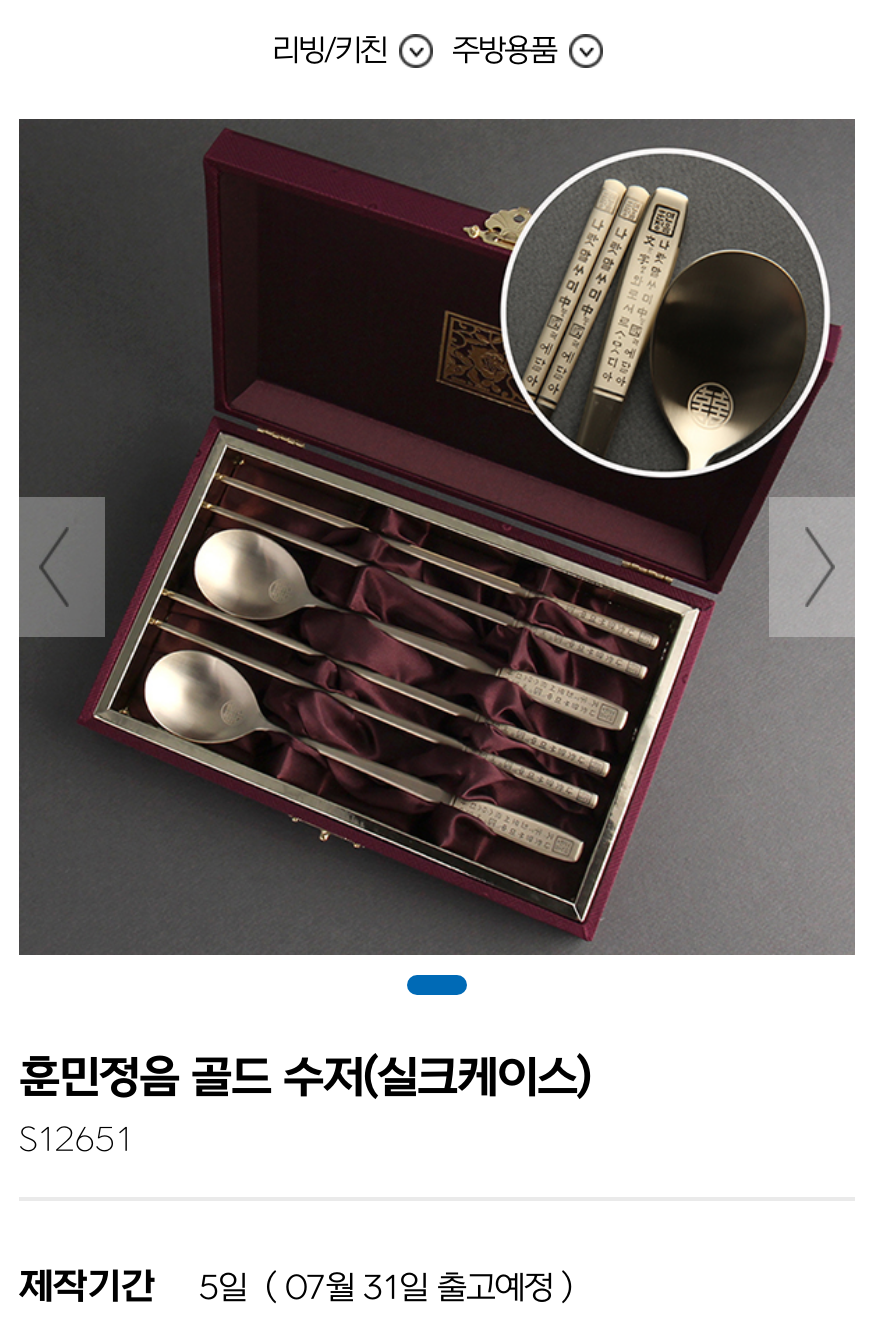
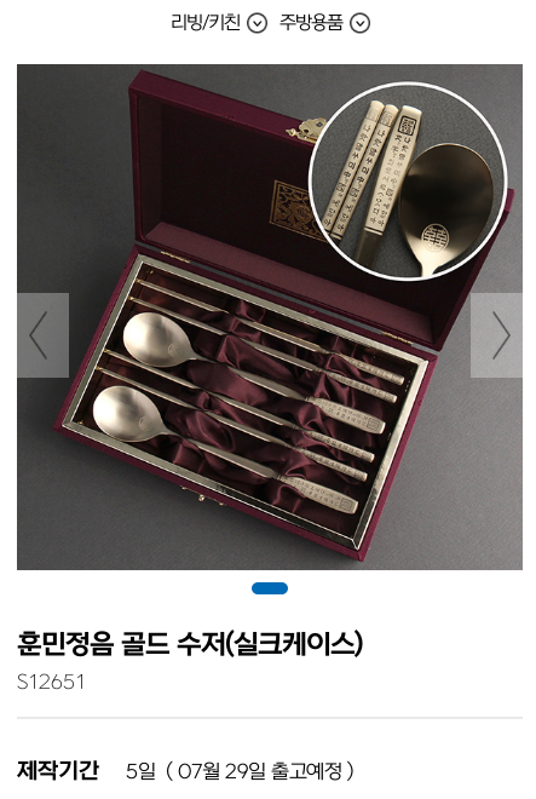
[199,1271,573,1307] 5일 ( 07월 31일 출고예정 ) -> [126,761,353,783] 5일 ( 07월 29일 출고예정 )

